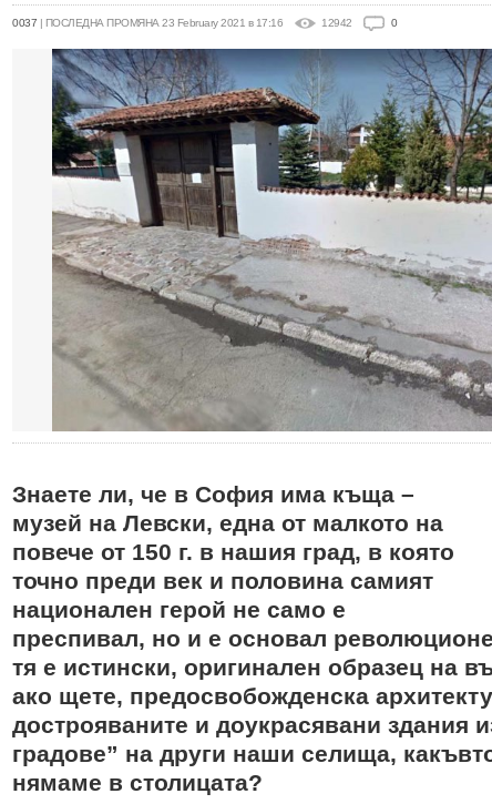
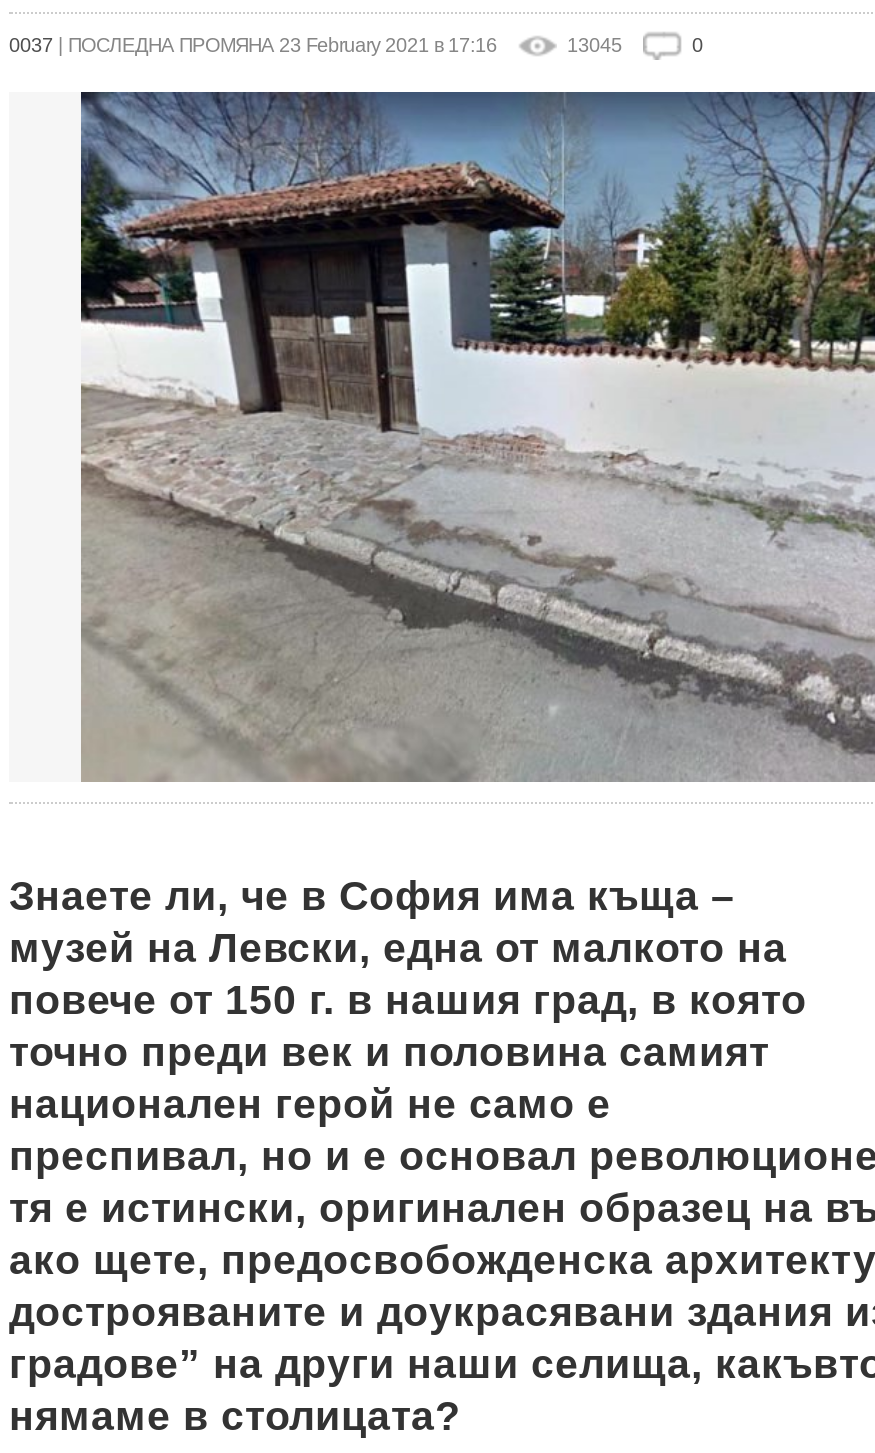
[321,17,352,29] 12942 -> [567,34,622,56] 13045

